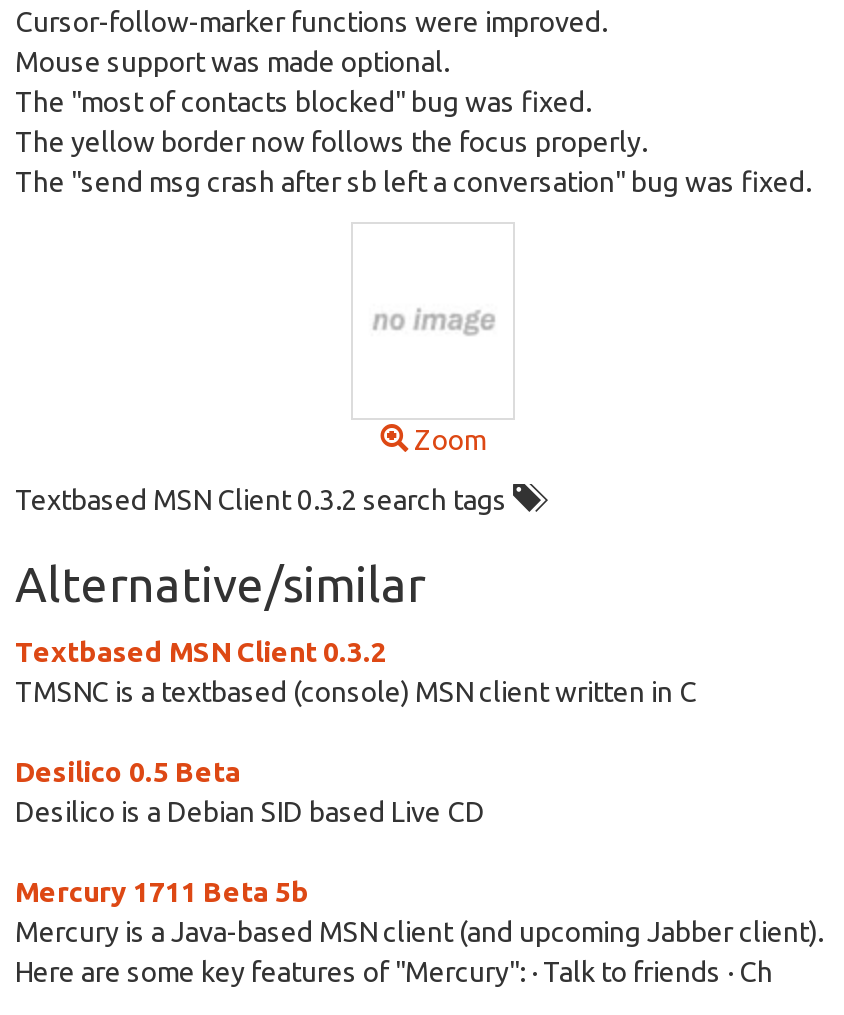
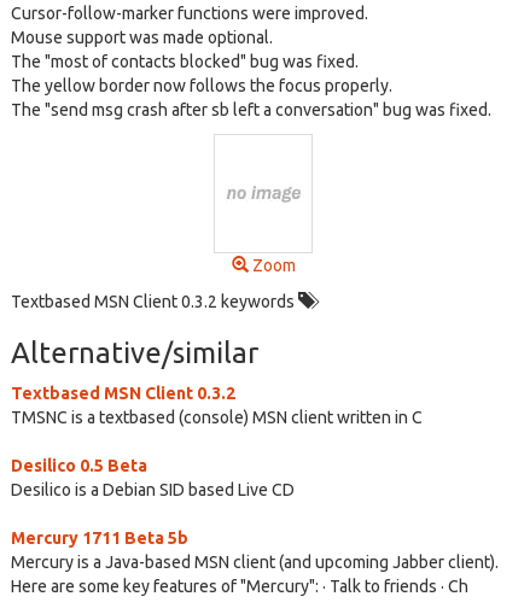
[15,484,513,516] Textbased MSN Client 0.3.2 search tags -> [11,292,298,311] Textbased MSN Client 0.3.2 keywords

